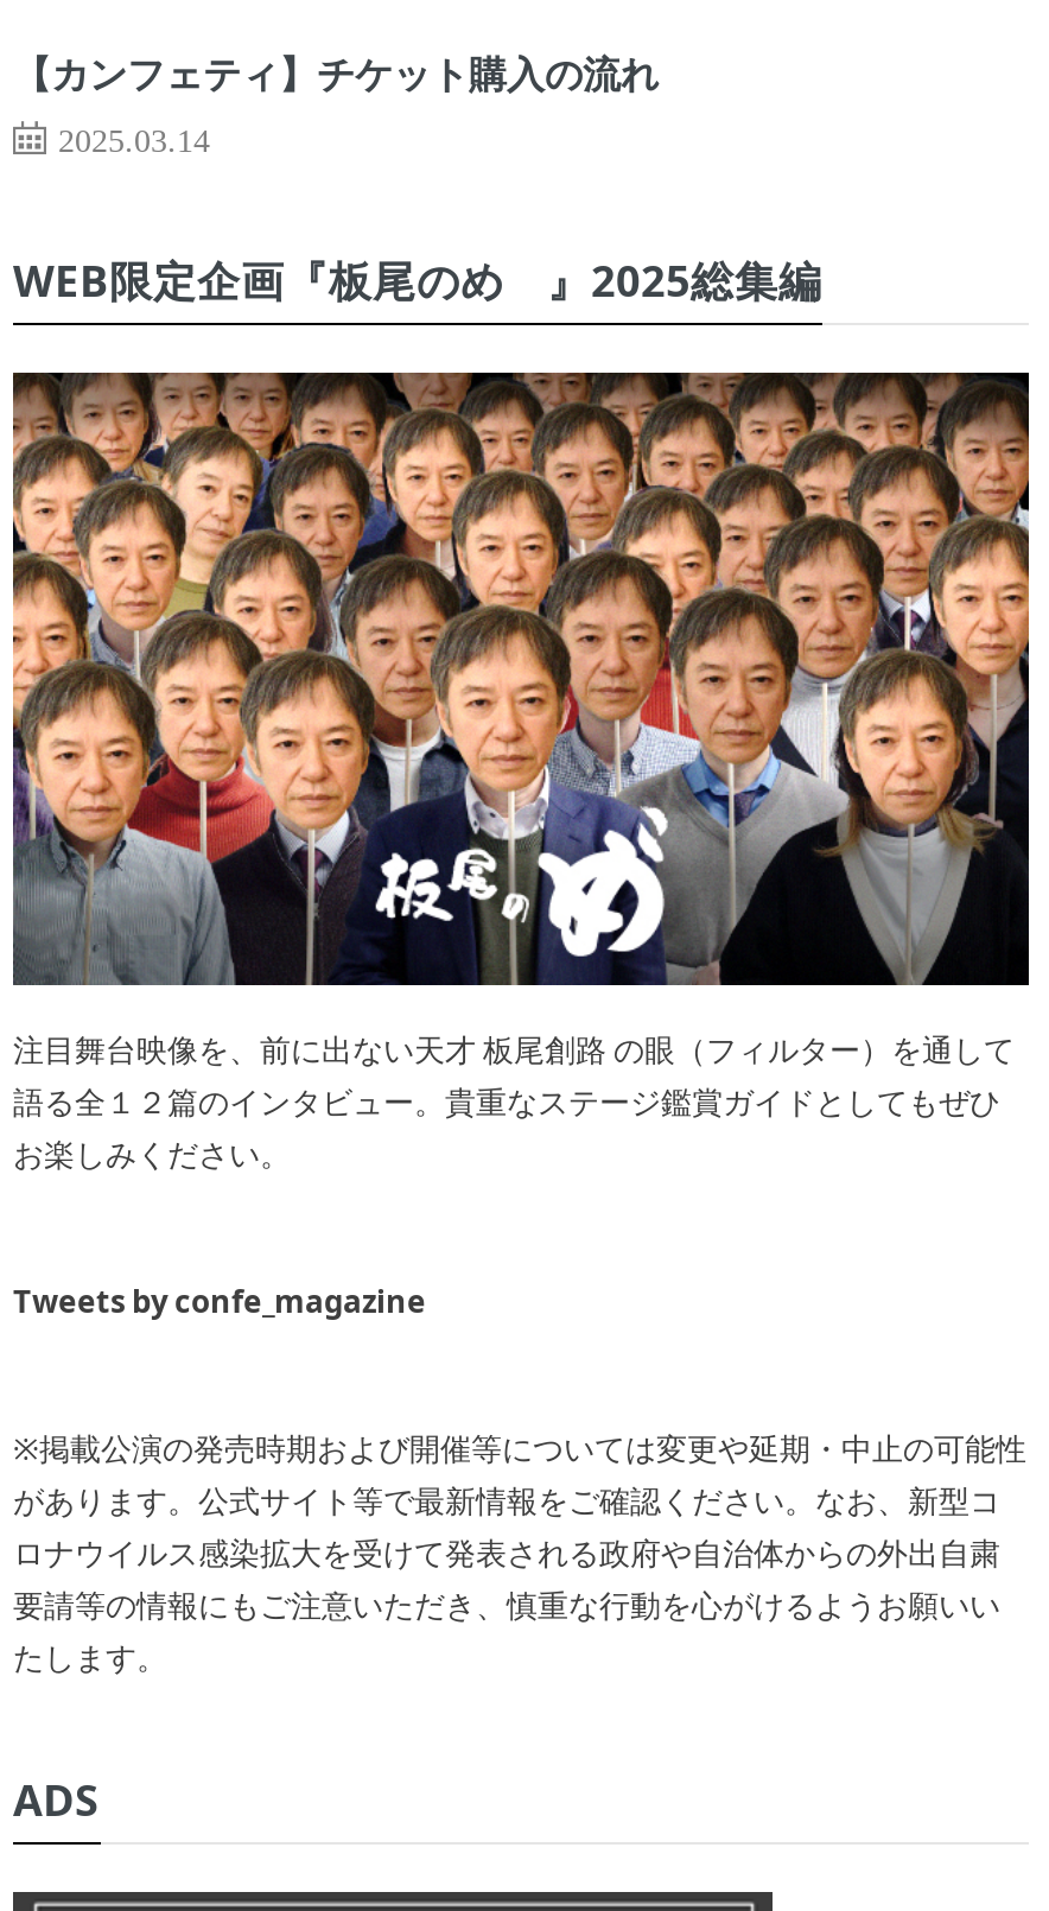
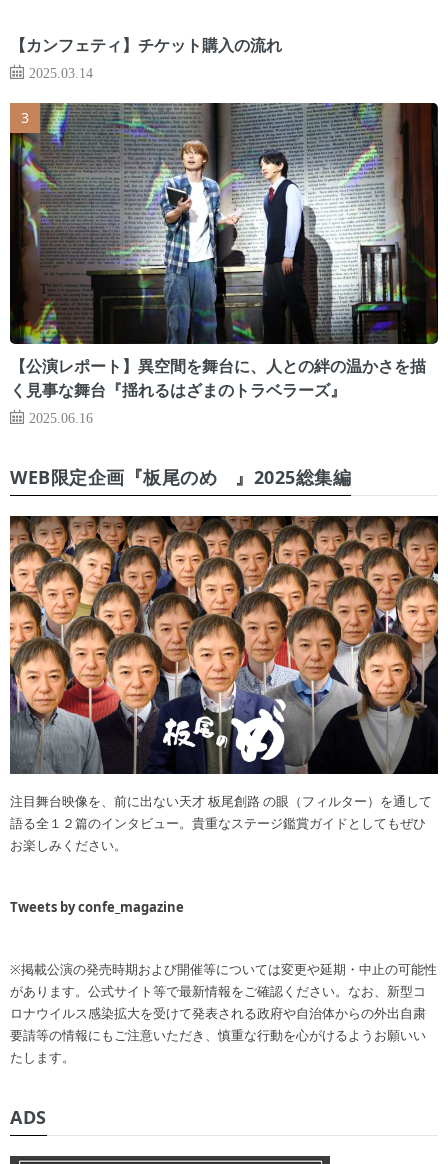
none -> [9,102,439,424] [image] | 【公演レポート】異空間を舞台に、人との絆の温かさを描 | く見事な舞台『揺れるはざまのトラベラーズ』 | 2025.06.16

